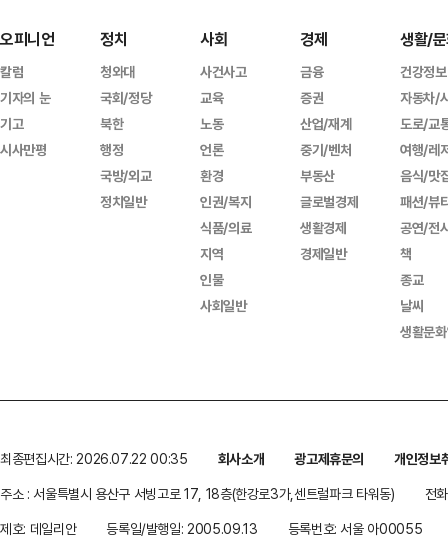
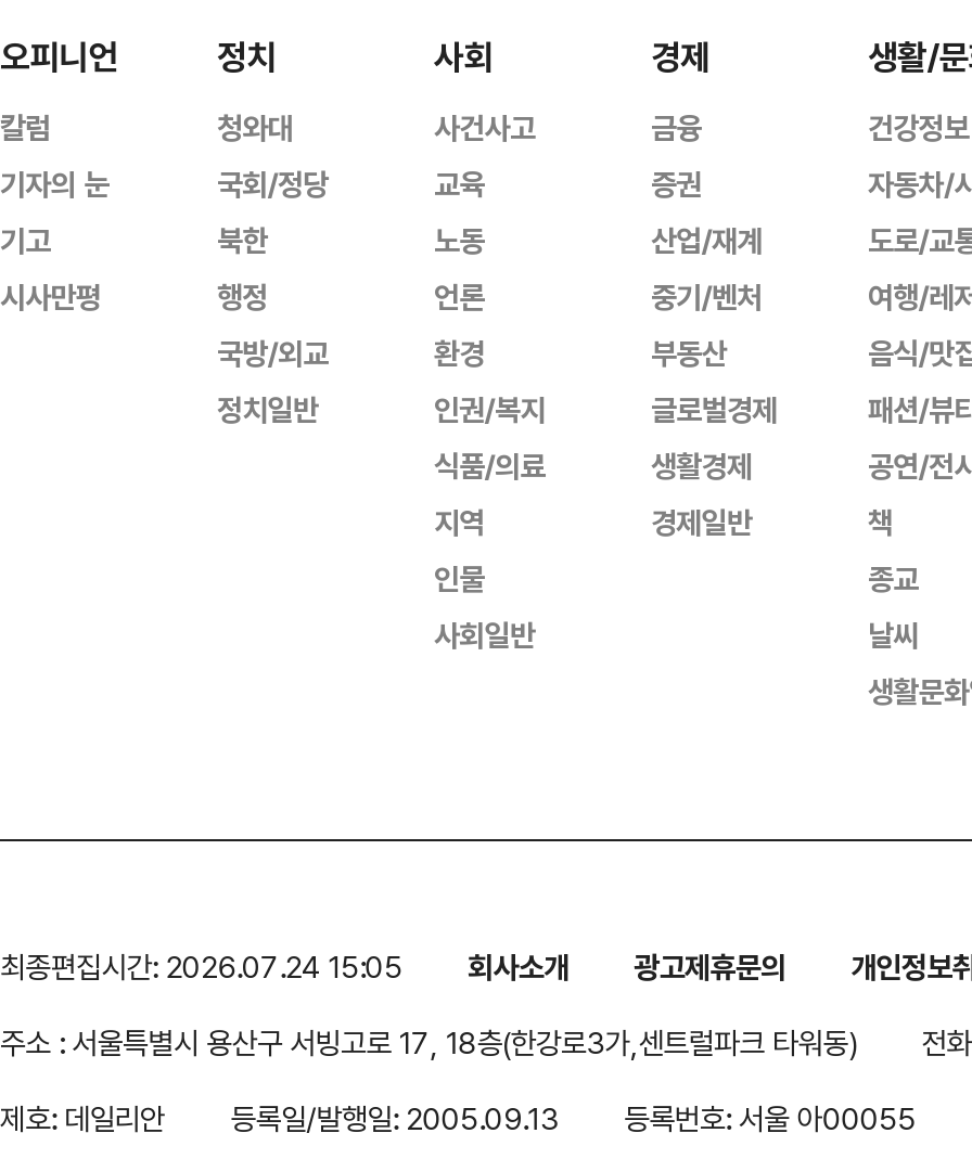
[0,449,188,468] 최종편집시간: 2026.07.22 00:35 -> [0,945,403,987] 최종편집시간: 2026.07.24 15:05

